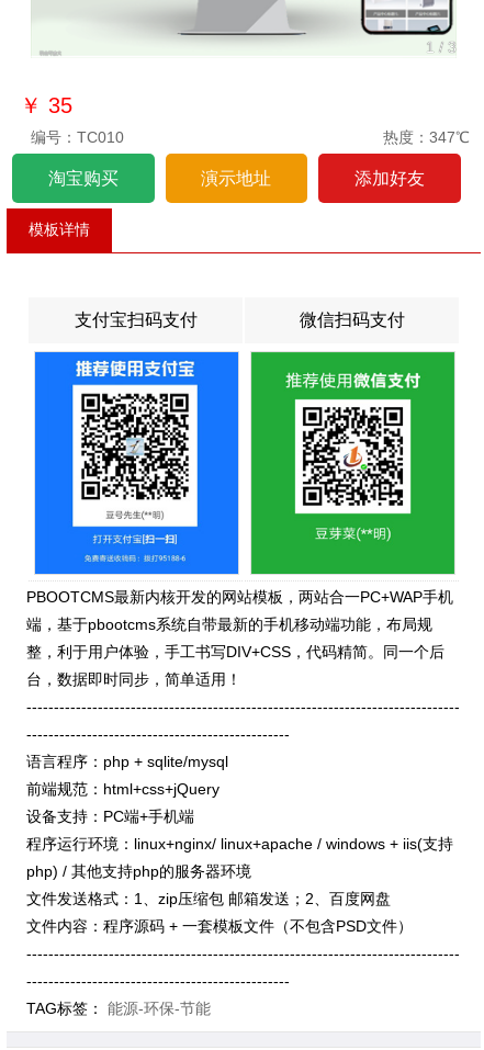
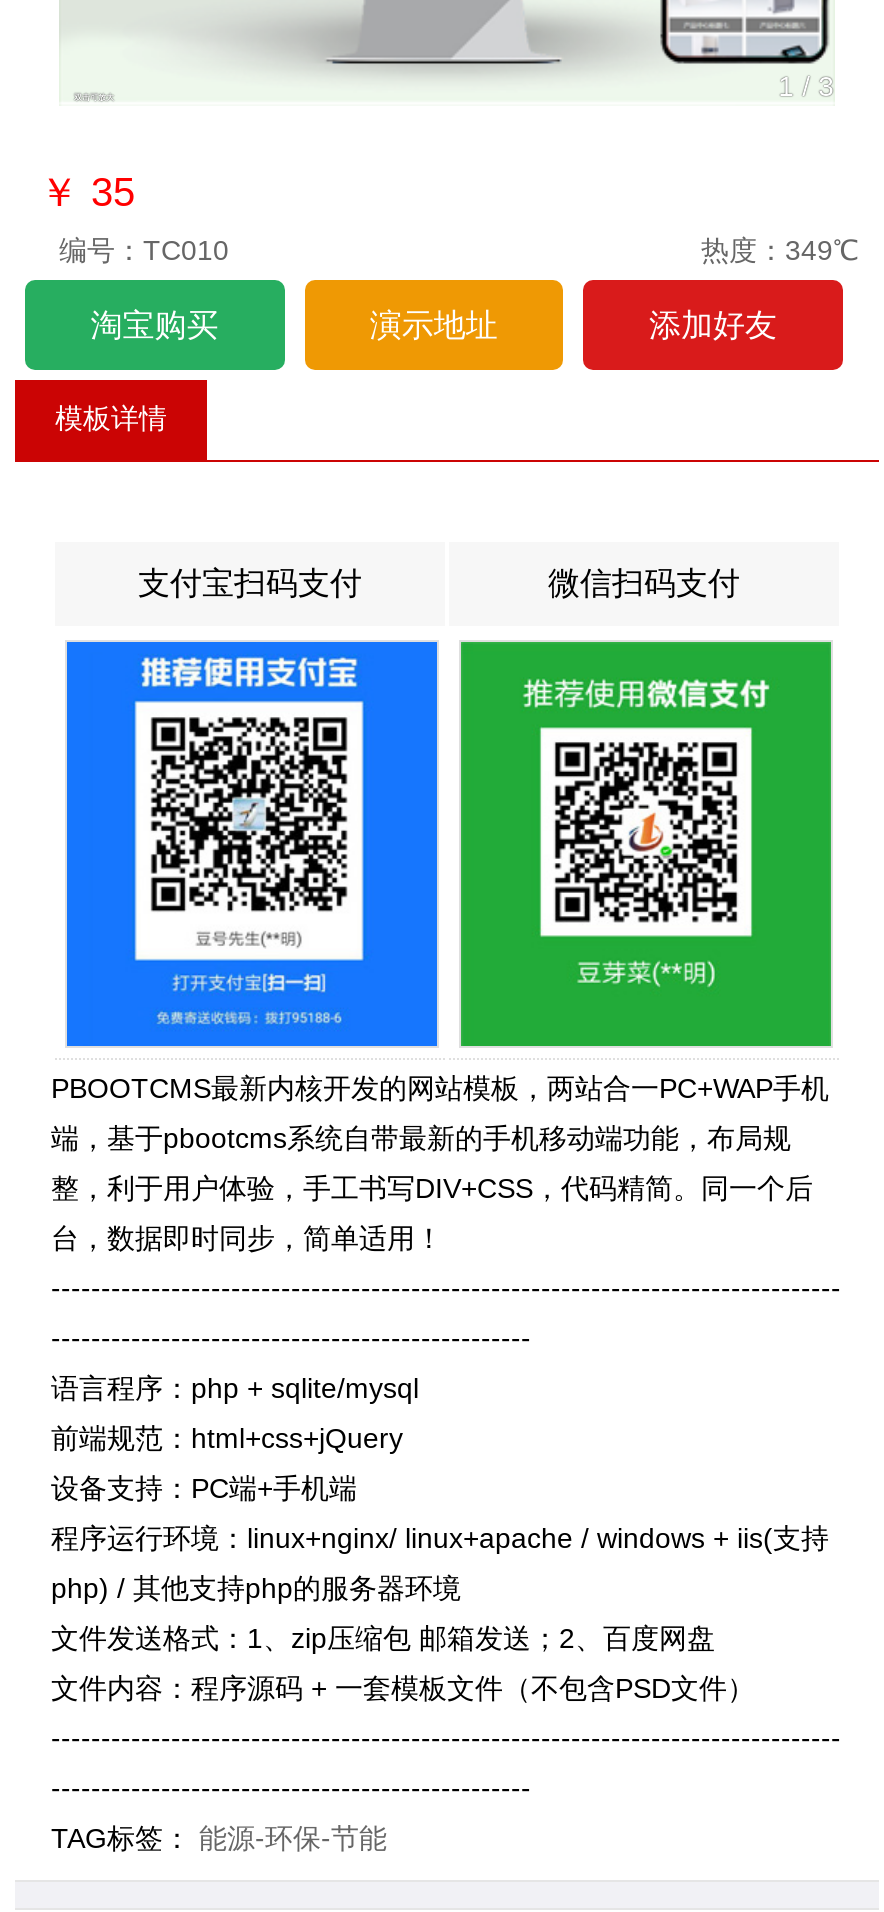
[383,128,470,146] 热度：347℃ -> [701,234,859,266] 热度：349℃

